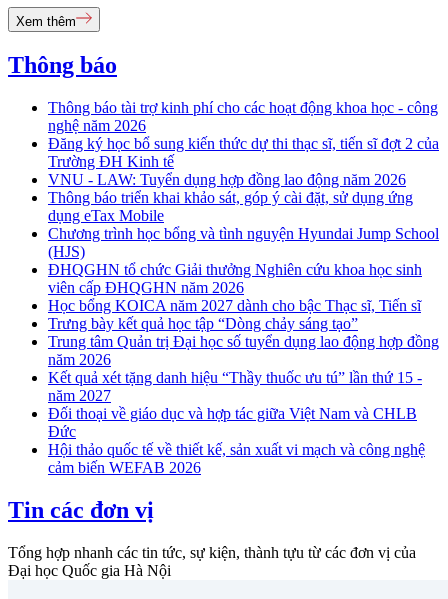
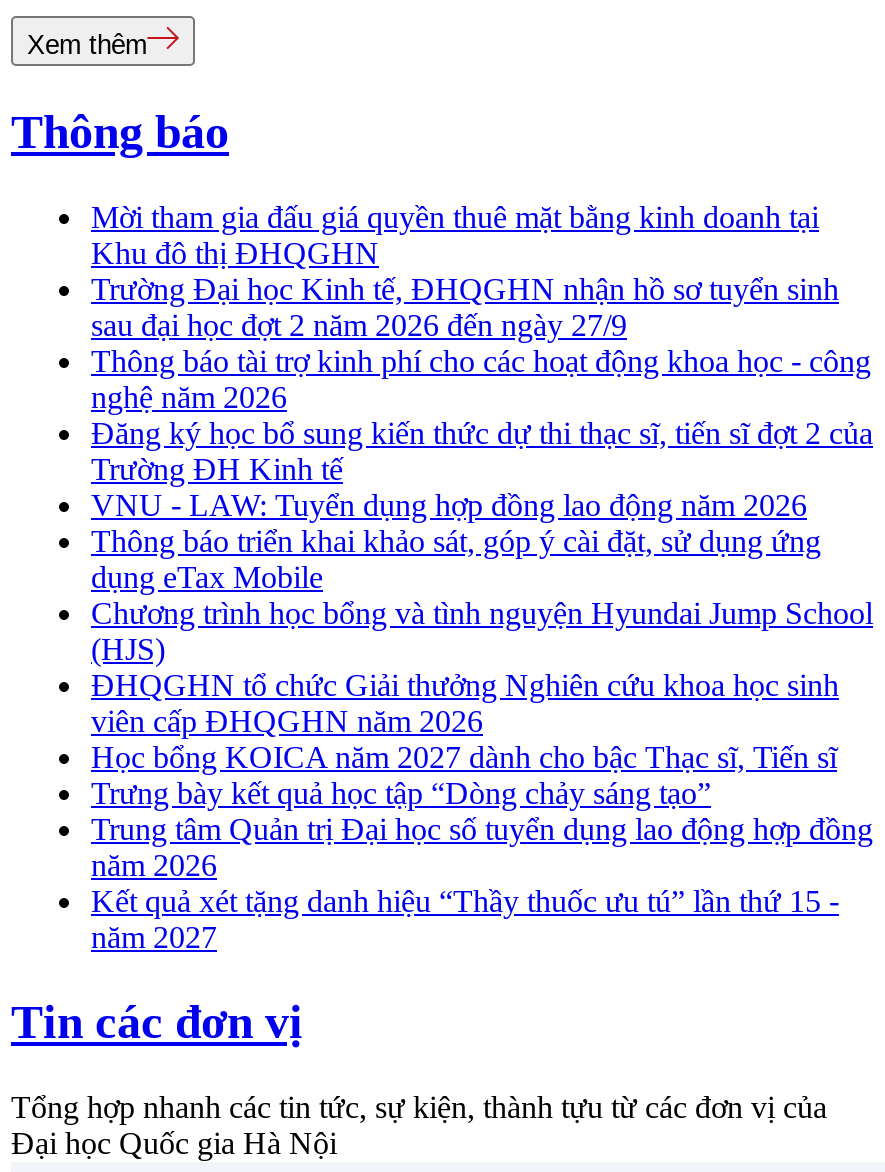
none -> [91,200,839,342] Mời tham gia đấu giá quyền thuê mặt bằng kinh doanh tại | Khu đô thị ĐHQGHN | Trường Đại học Kinh tế, ĐHQGHN nhận hồ sơ tuyển sinh | sau đại học đợt 2 năm 2026 đến ngày 27/9
moved [48,99,439,404] -> [91,344,873,954]: Thông báo tài trợ kinh phí cho các hoạt động khoa học - công | nghệ năm 2026 | Đăng ký học bổ sung kiến thức dự thi thạc sĩ, tiến sĩ đợt 2 của | ... | Kết quả xét tặng danh hiệu “Thầy thuốc ưu tú” lần thứ 15 - | năm 2027
[48,405,425,476] Đối thoại về giáo dục và hợp tác giữa Việt Nam và CHLB | Đức | Hội thảo quốc tế về thiết kế, sản xuất vi mạch và công nghệ | cảm biến WEFAB 2026 -> none

